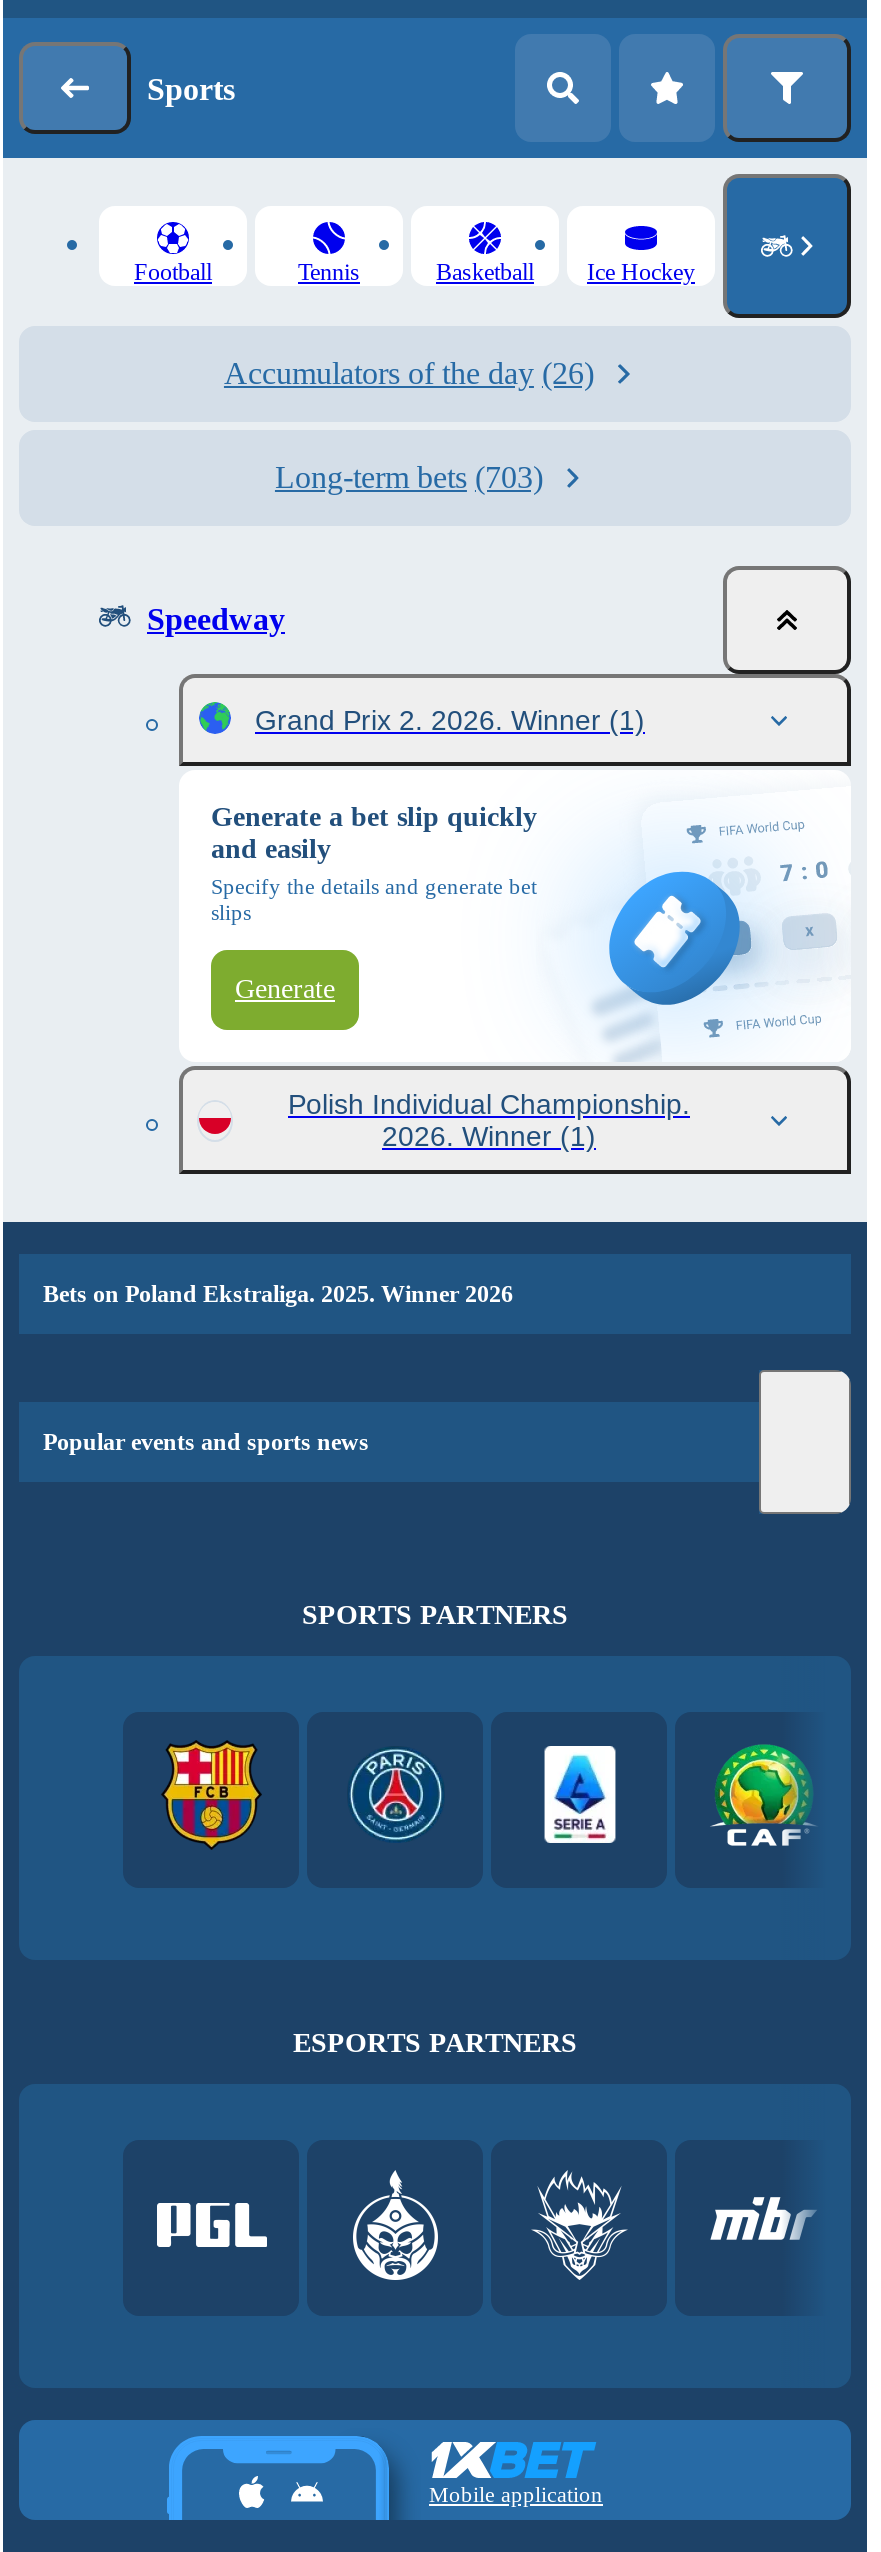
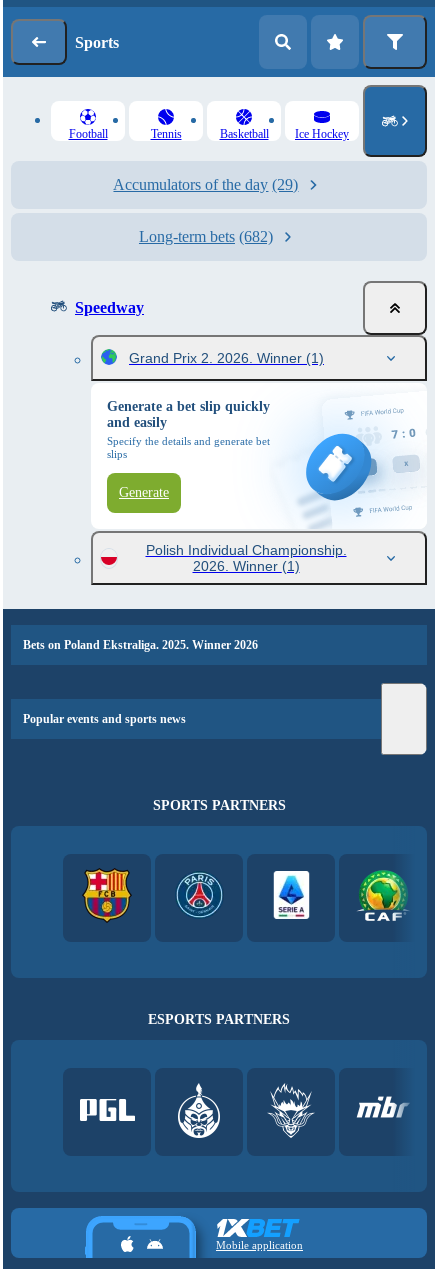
[224,356,594,390] Accumulators of the day (26) -> [113,176,298,193] Accumulators of the day (29)
[275,460,543,494] Long-term bets (703) -> [139,228,273,245] Long-term bets (682)

